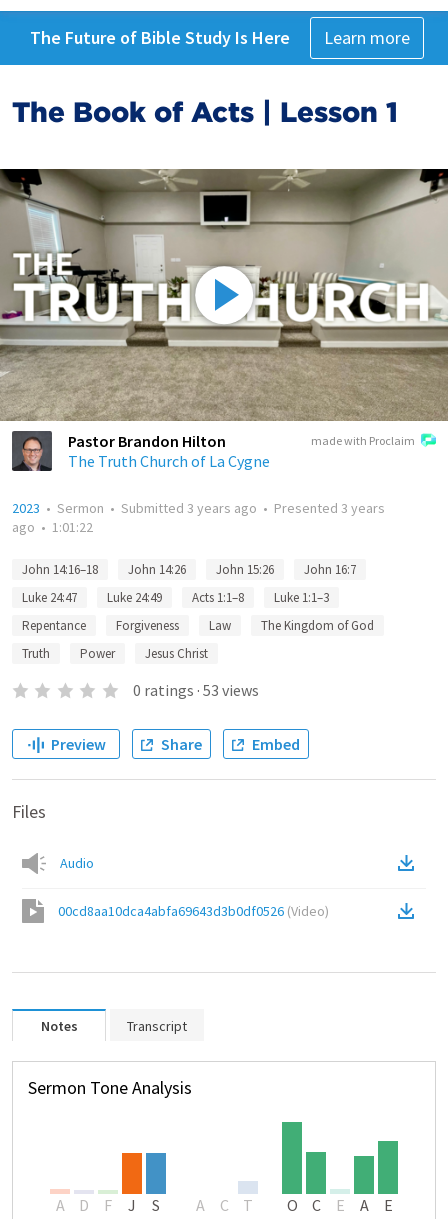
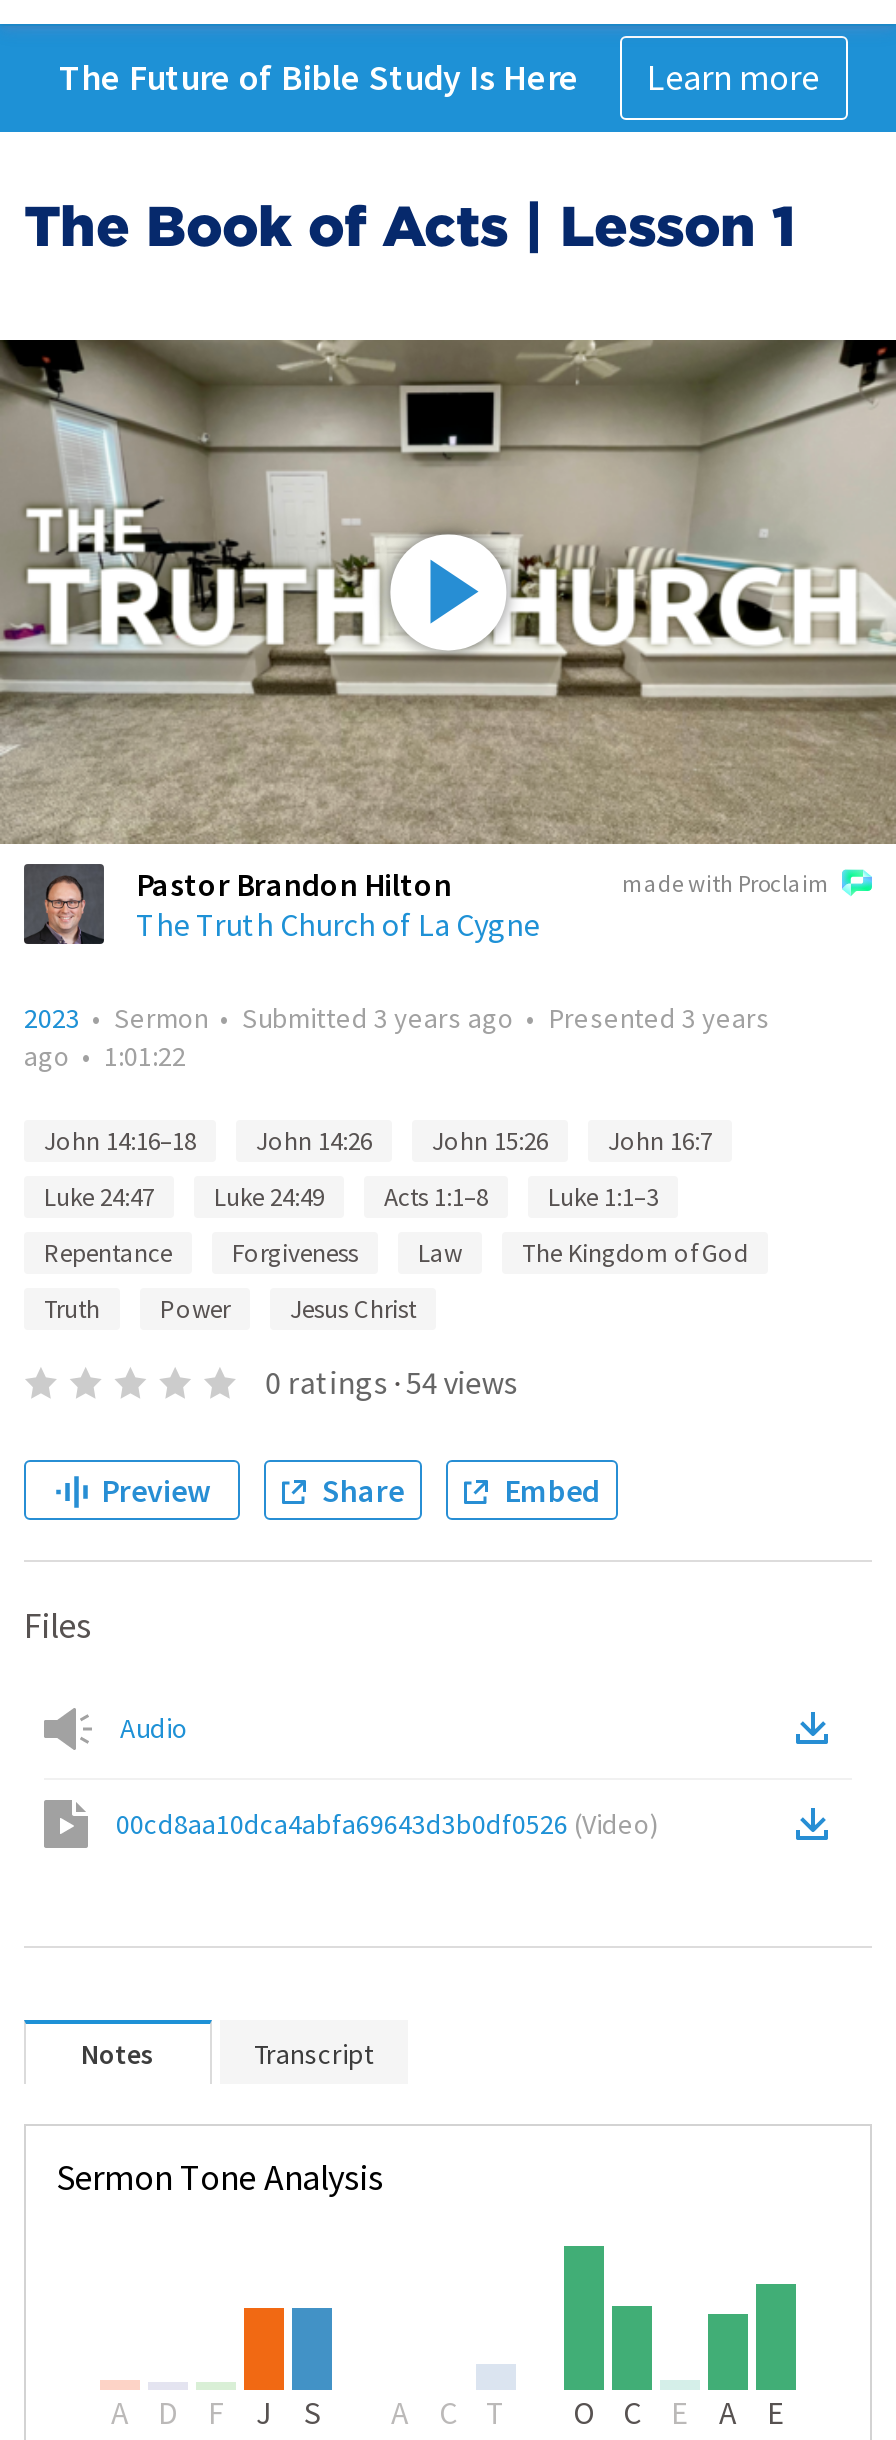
[133,680,259,700] 0 ratings · 53 views -> [265,1362,517,1402] 0 ratings · 54 views

